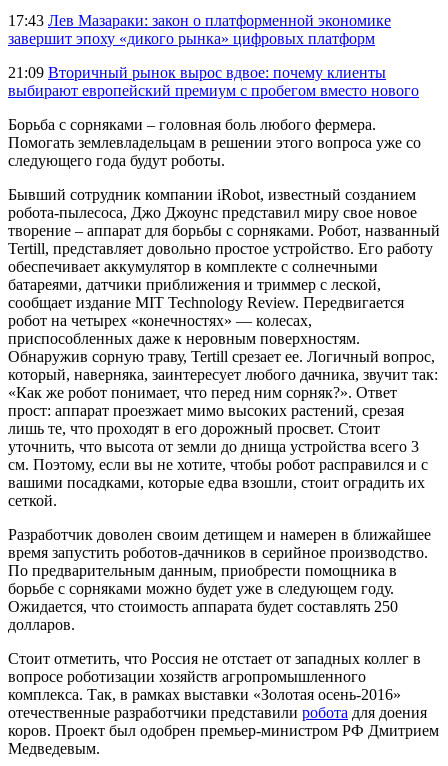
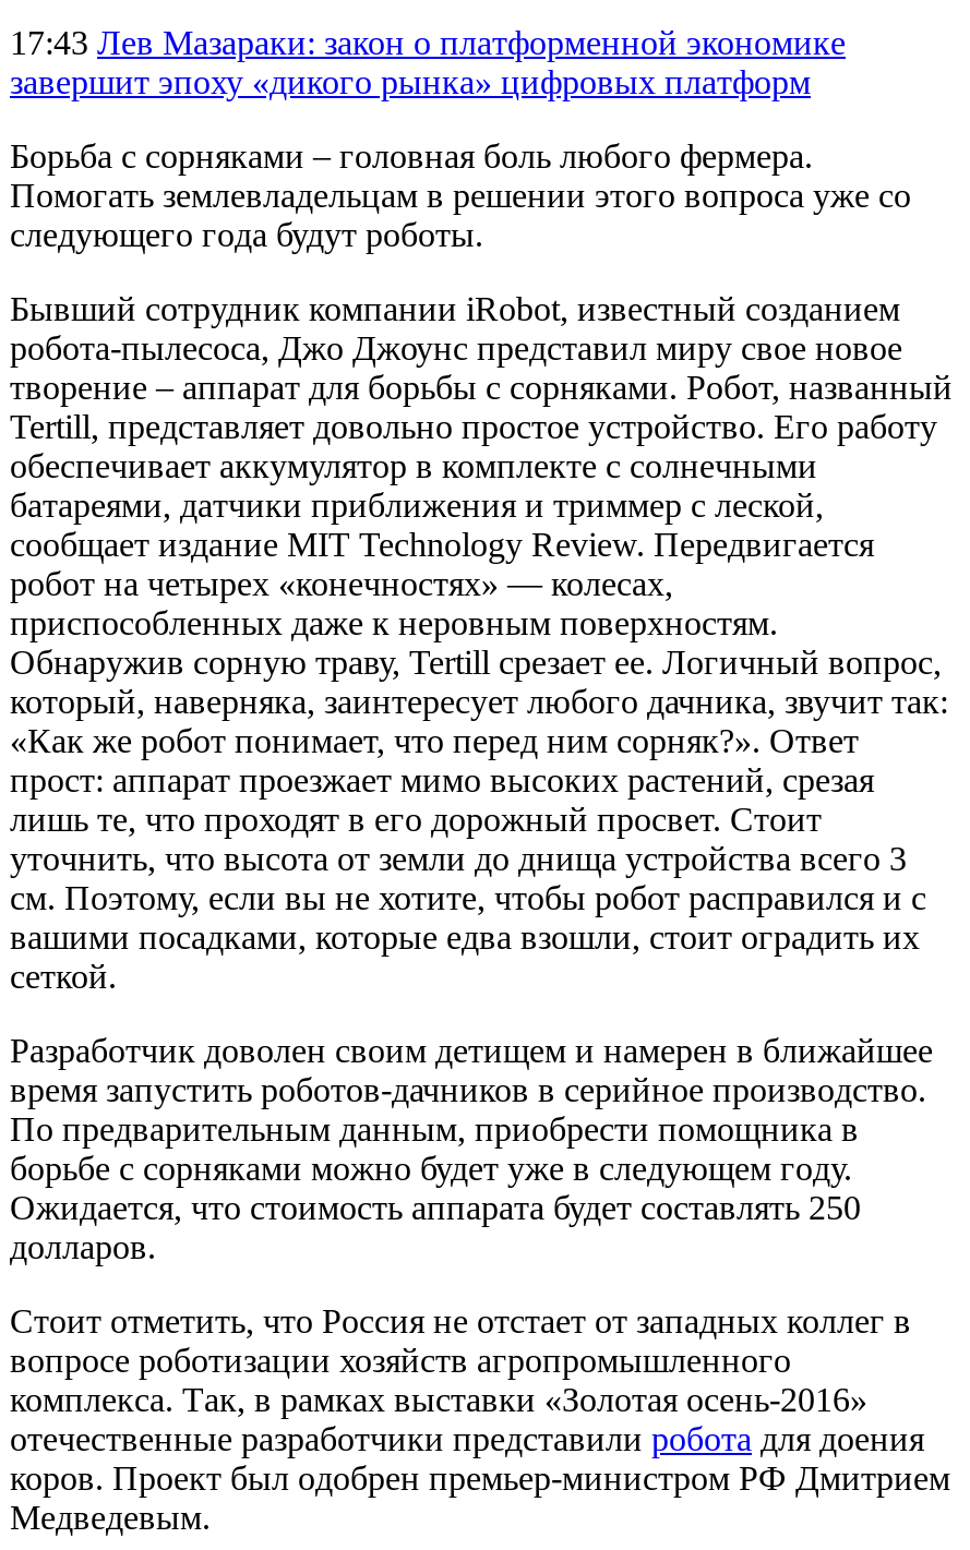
[8,64,419,99] 21:09 Вторичный рынок вырос вдвое: почему клиенты | выбирают европейский премиум с пробегом вместо нового -> none

